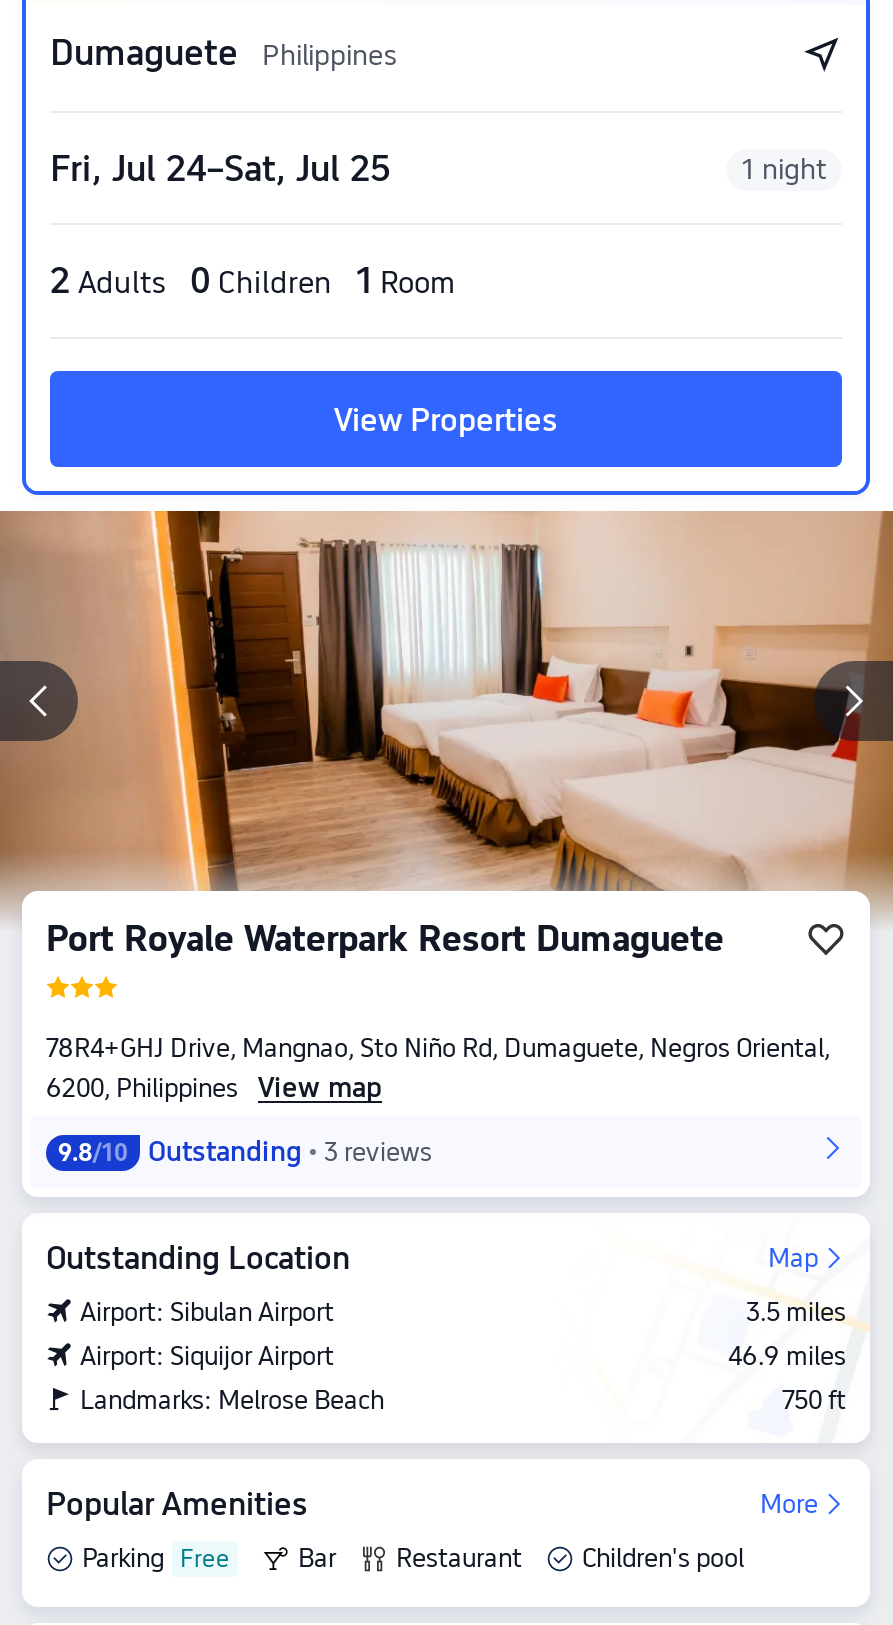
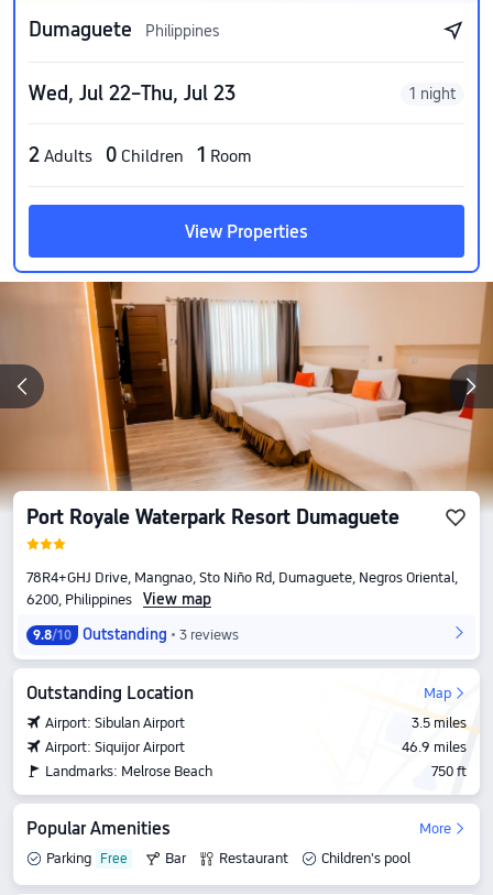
[50,147,390,189] Fri, Jul 24–Sat, Jul 25 -> [29,81,235,105] Wed, Jul 22–Thu, Jul 23

